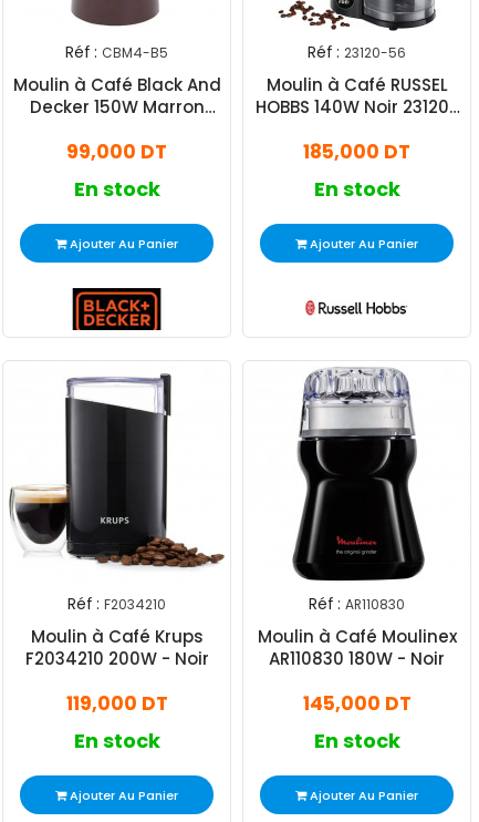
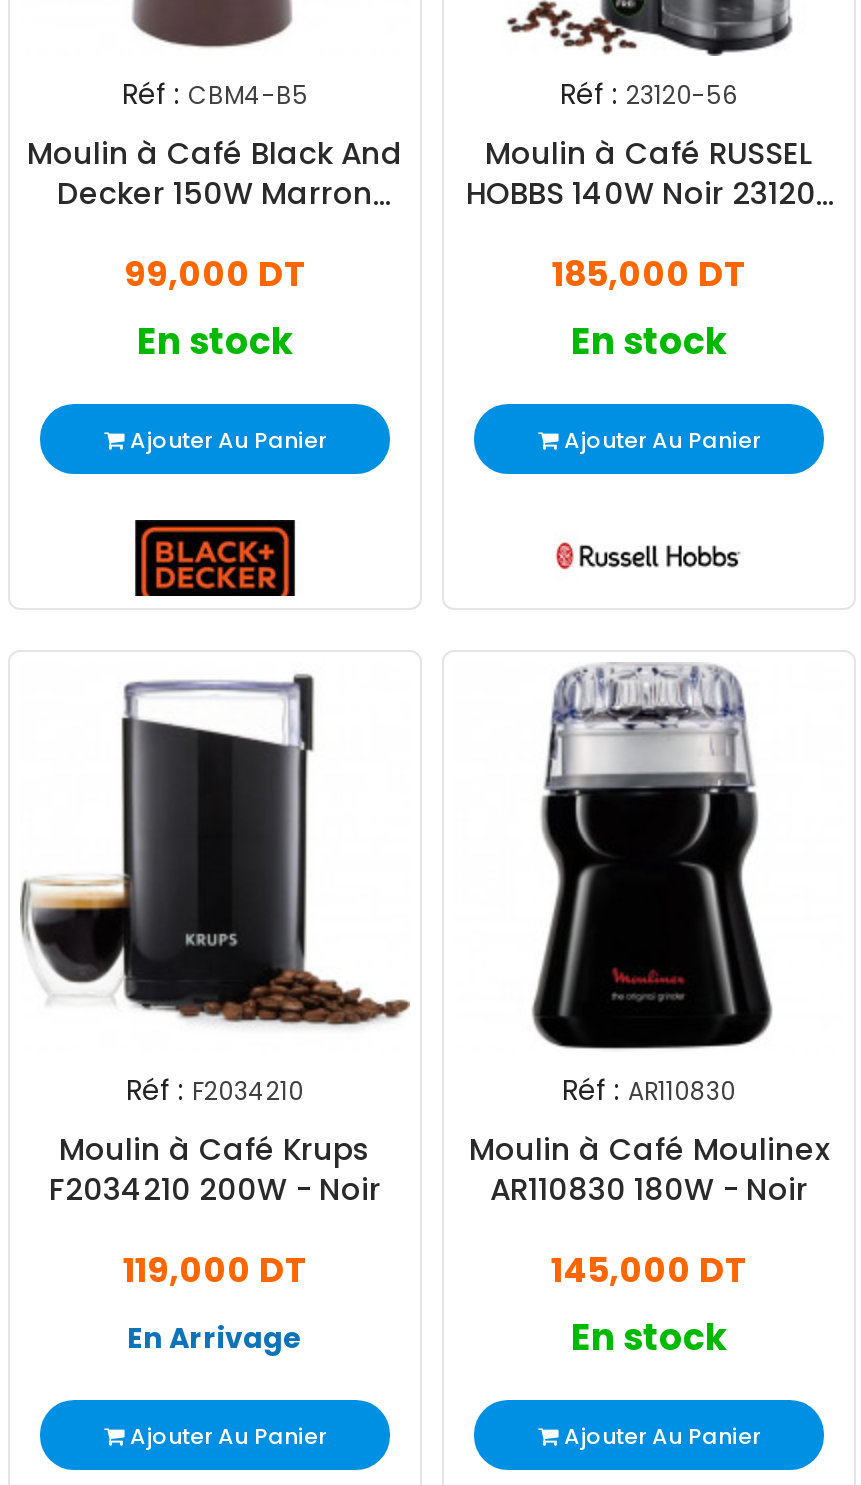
[74,727,160,755] En stock -> [127,1318,303,1358] En Arrivage

